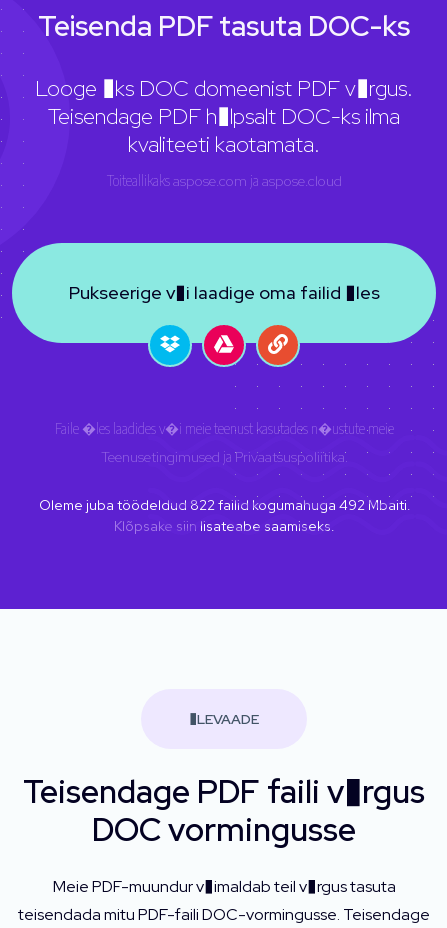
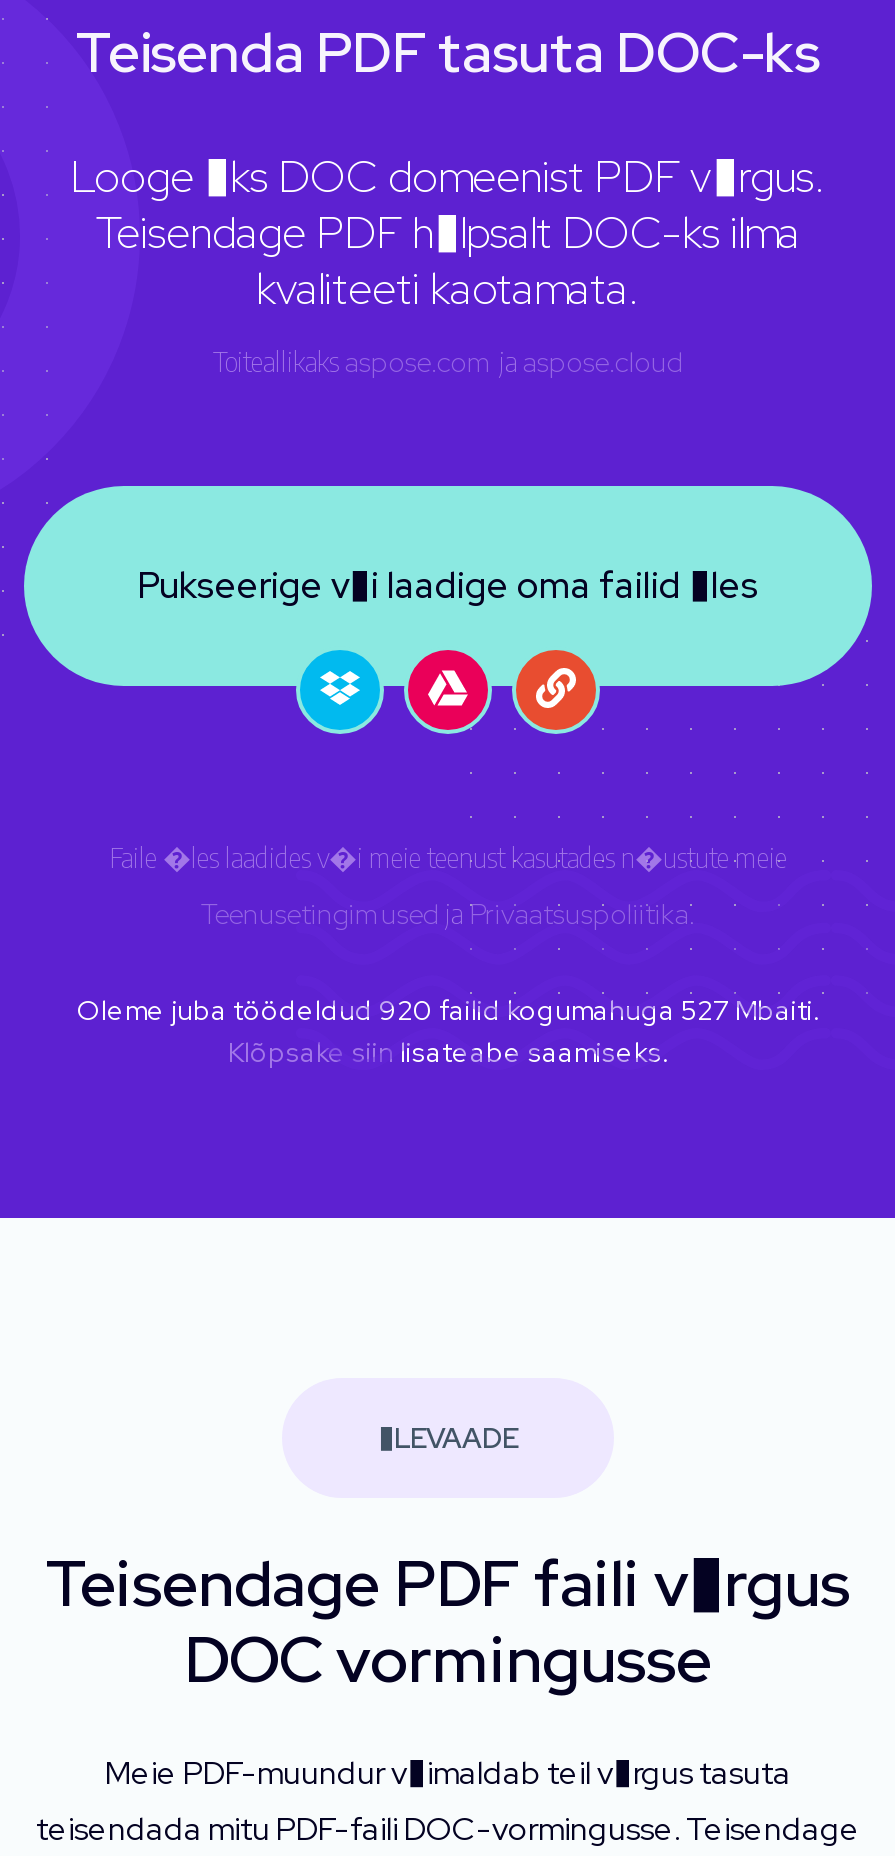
[38,496,409,514] Oleme juba töödeldud 822 failid kogumahuga 492Mbaiti. -> [77,991,819,1027] Oleme juba töödeldud 920 failid kogumahuga 527Mbaiti.

